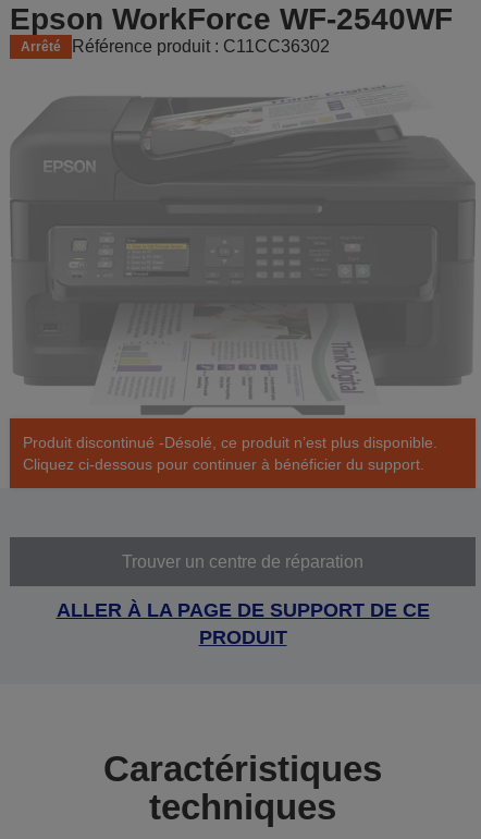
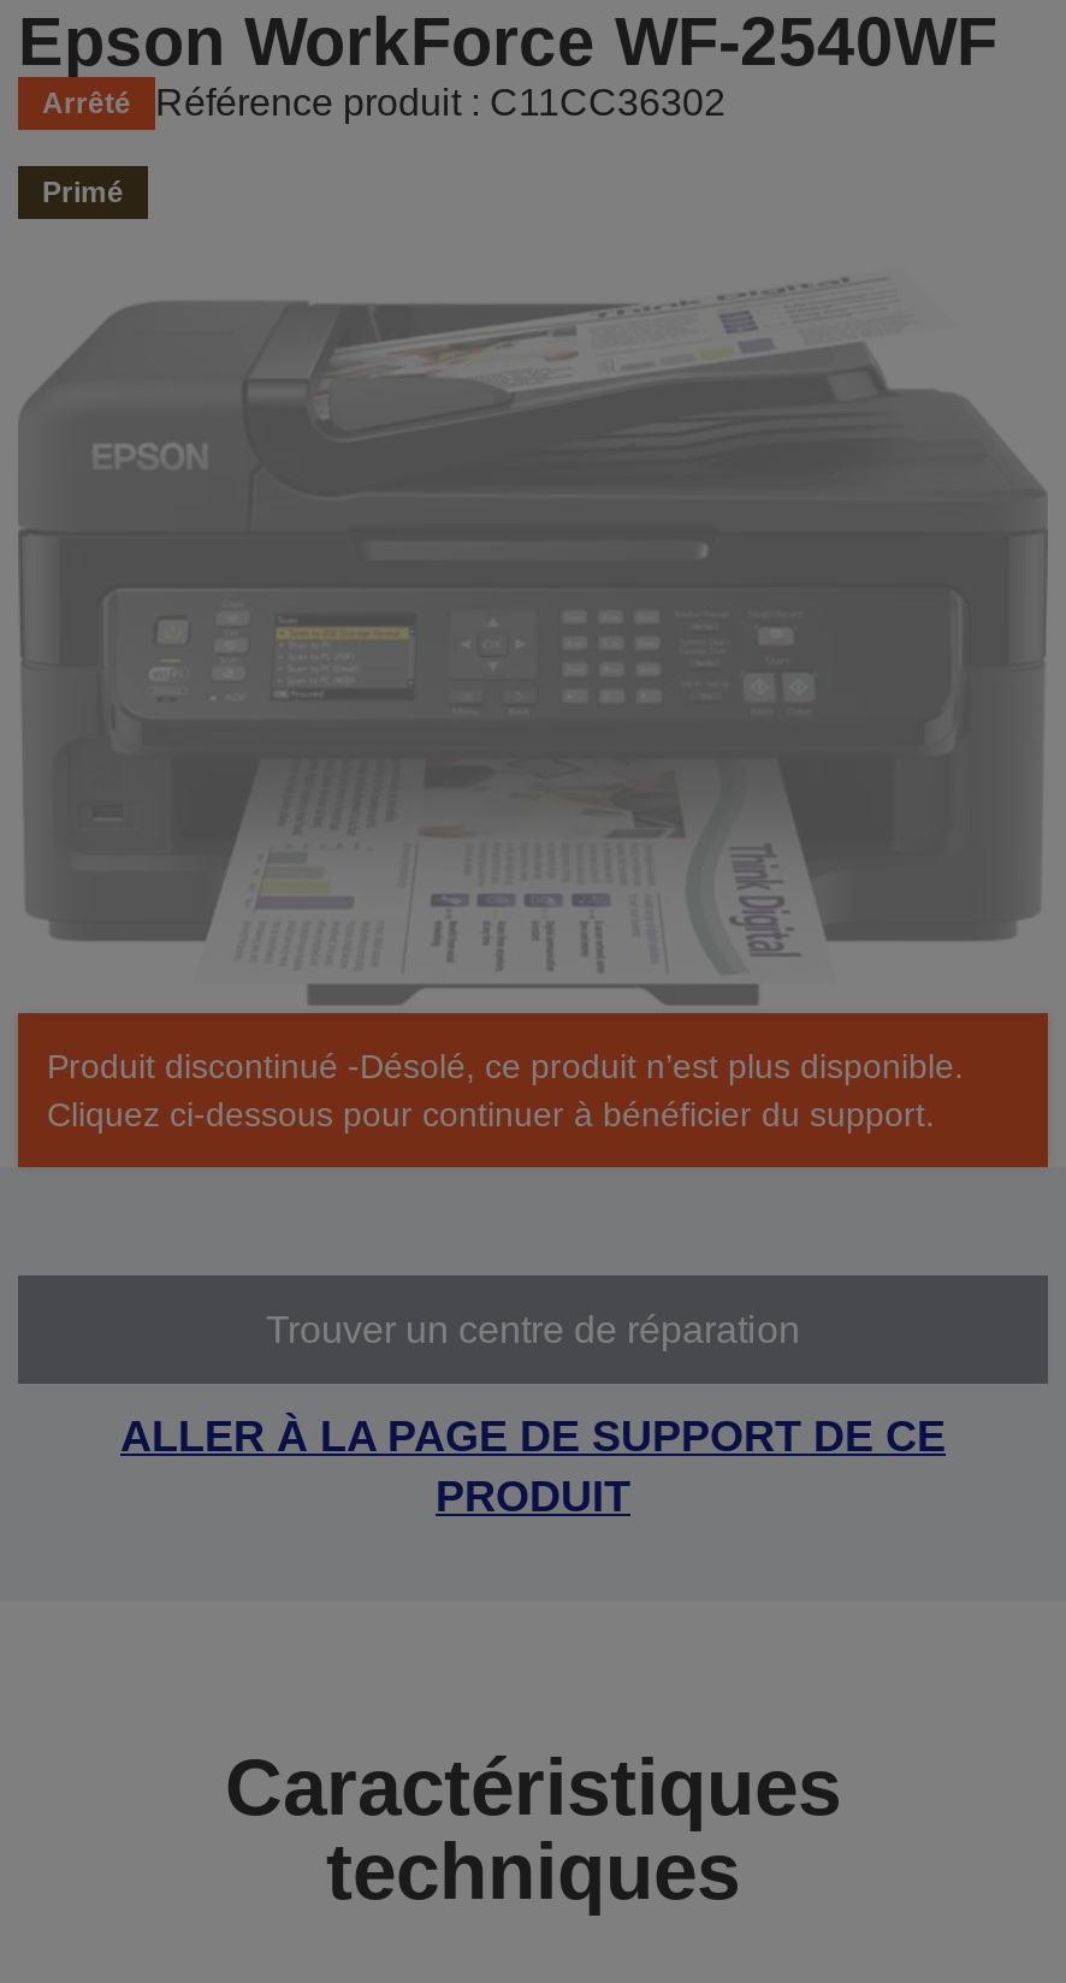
none -> [42,176,124,209] Primé

